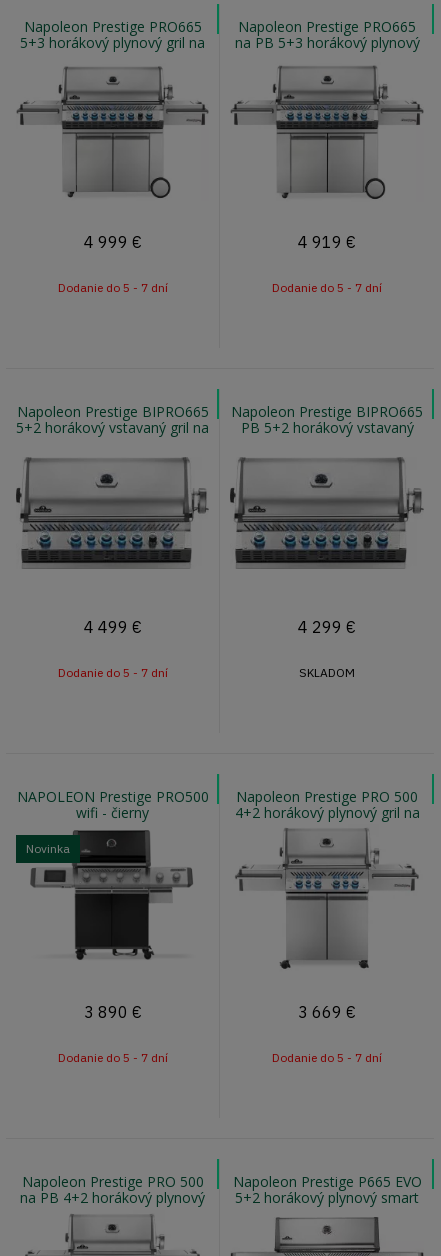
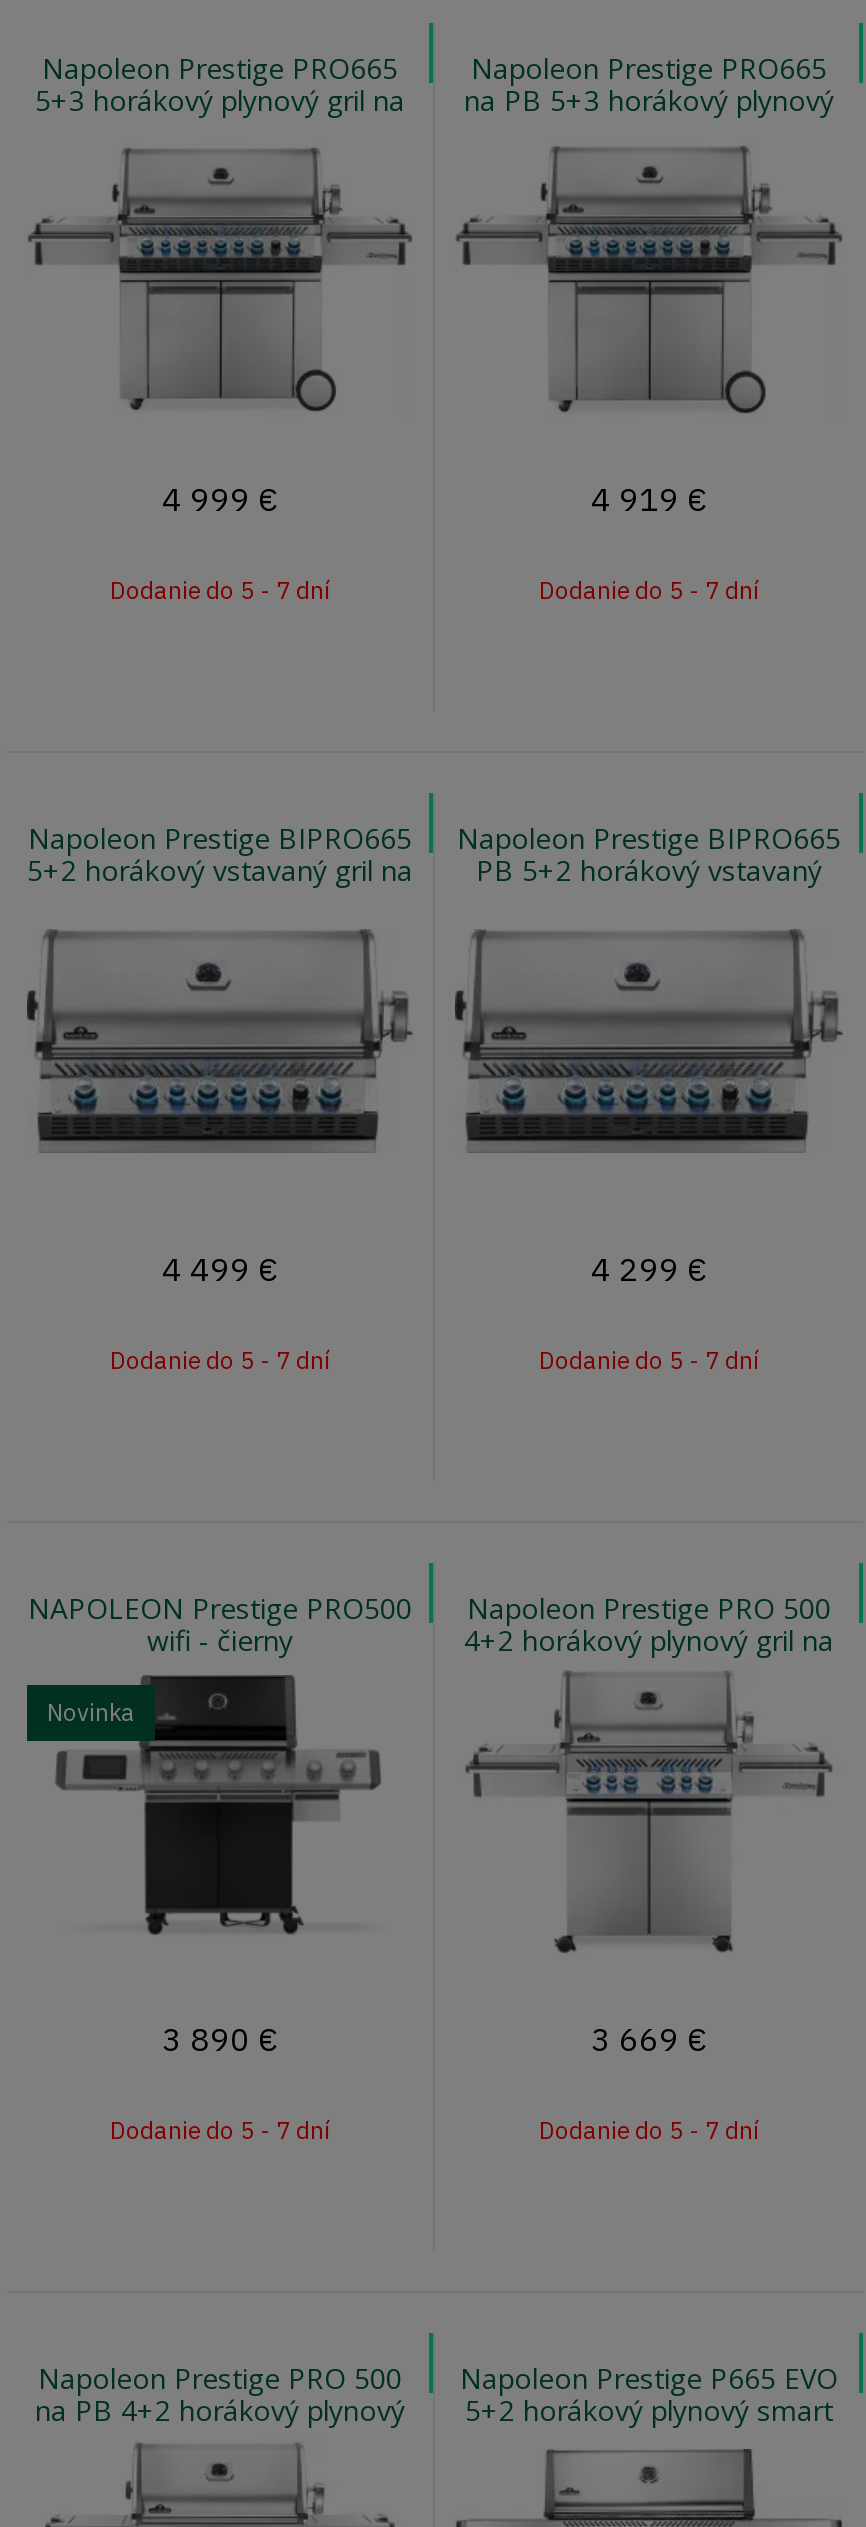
[299,665,355,680] SKLADOM -> [539,1345,759,1375] Dodanie do 5 - 7 dní

